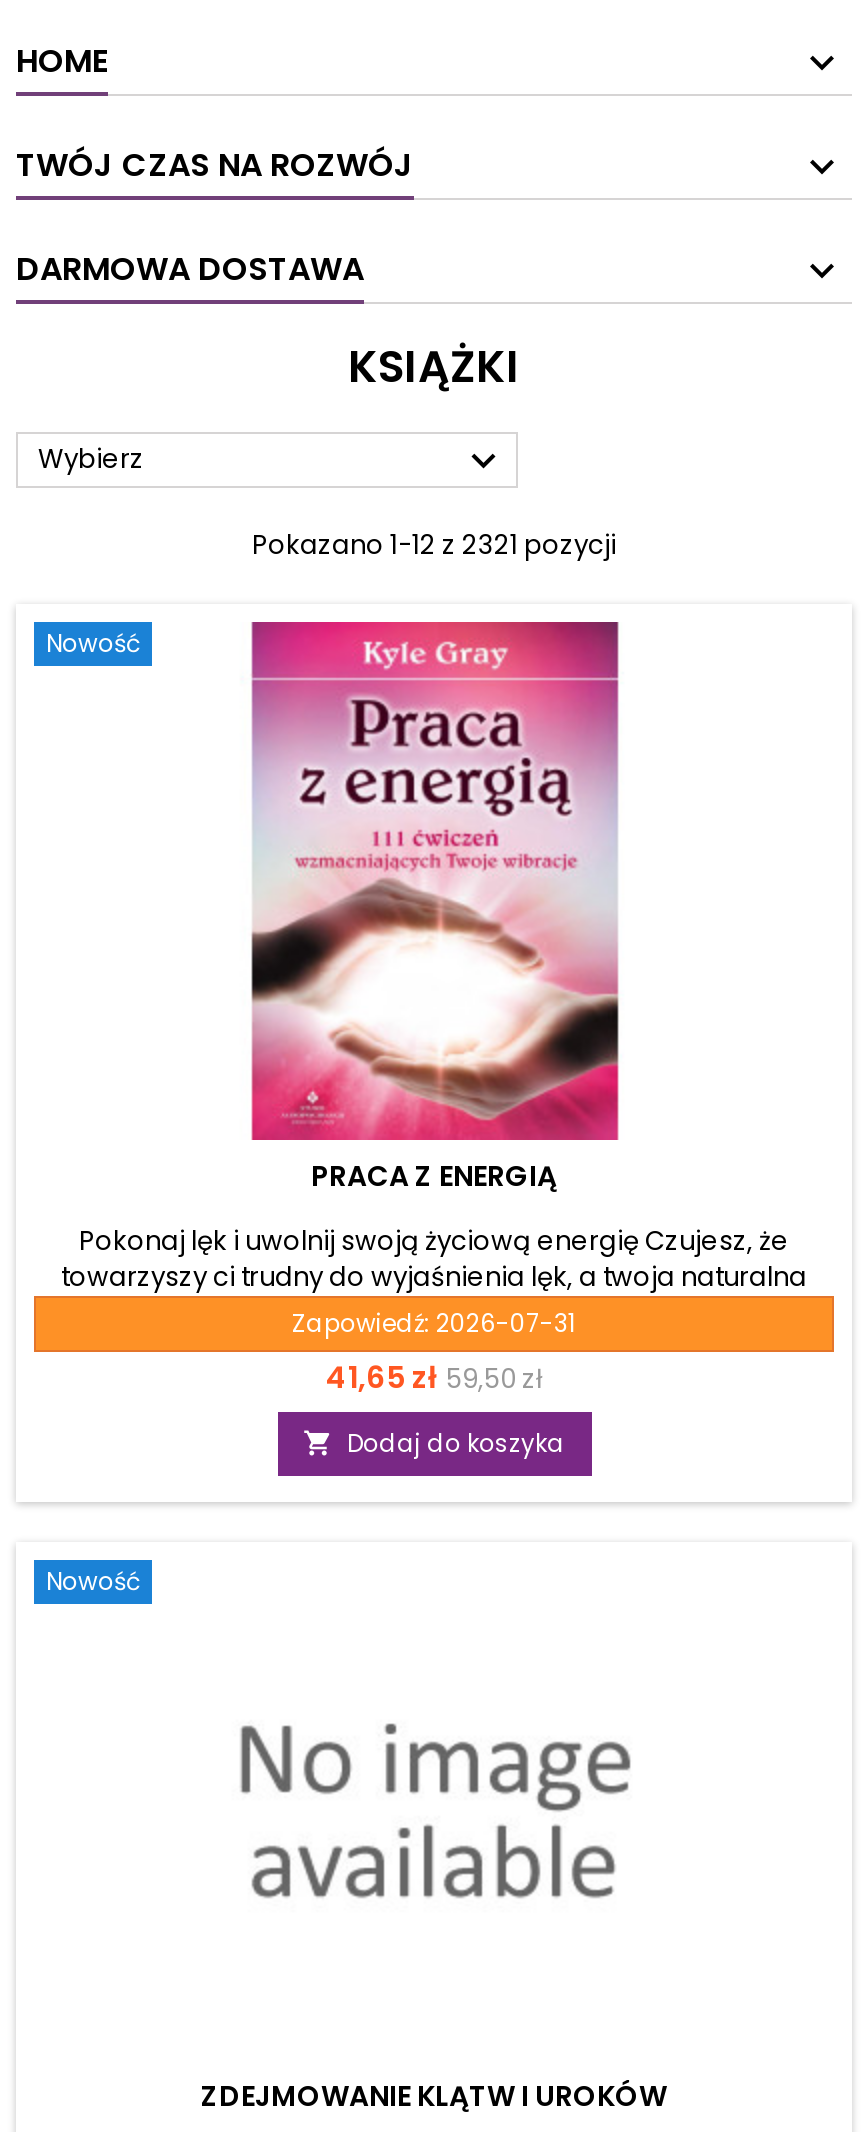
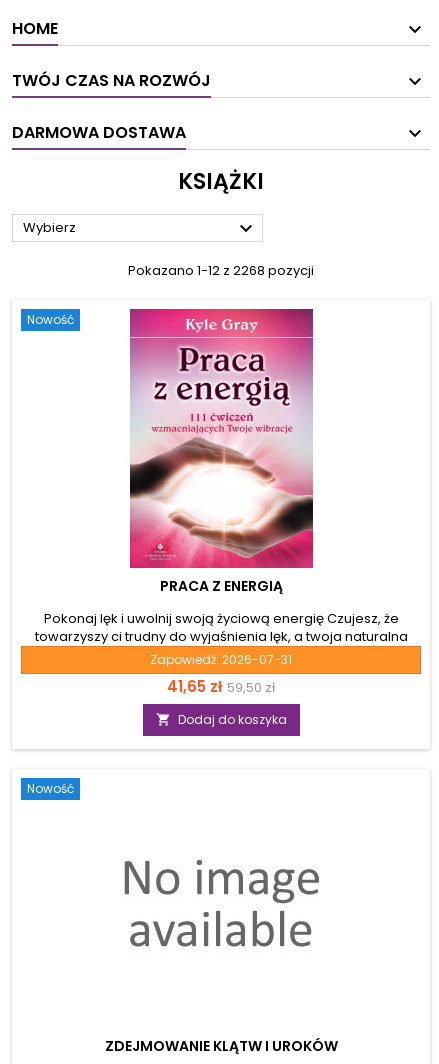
[252,526,616,564] Pokazano 1-12 z 2321 pozycji -> [128,261,314,280] Pokazano 1-12 z 2268 pozycji

